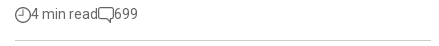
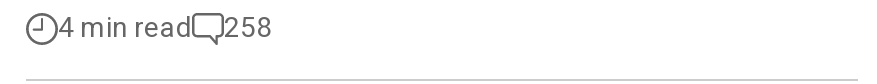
[31,6,138,22] 4 min read 699 -> [58,11,272,43] 4 min read 258

